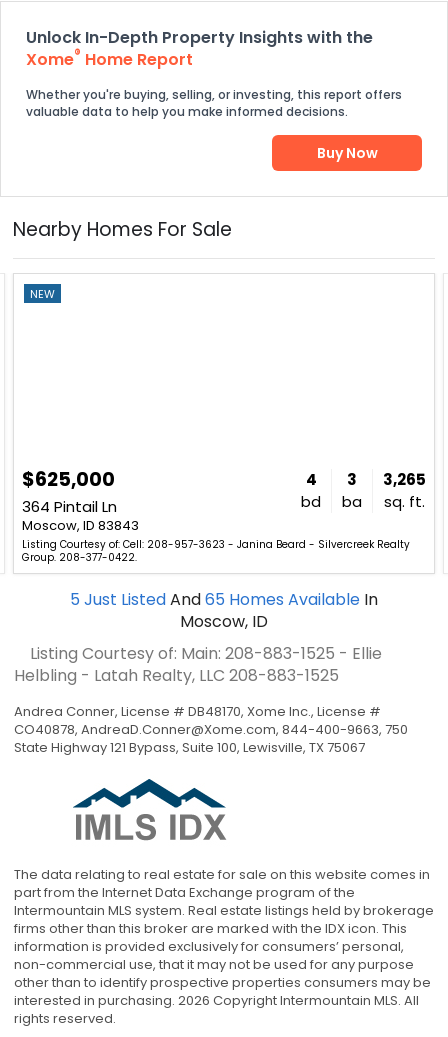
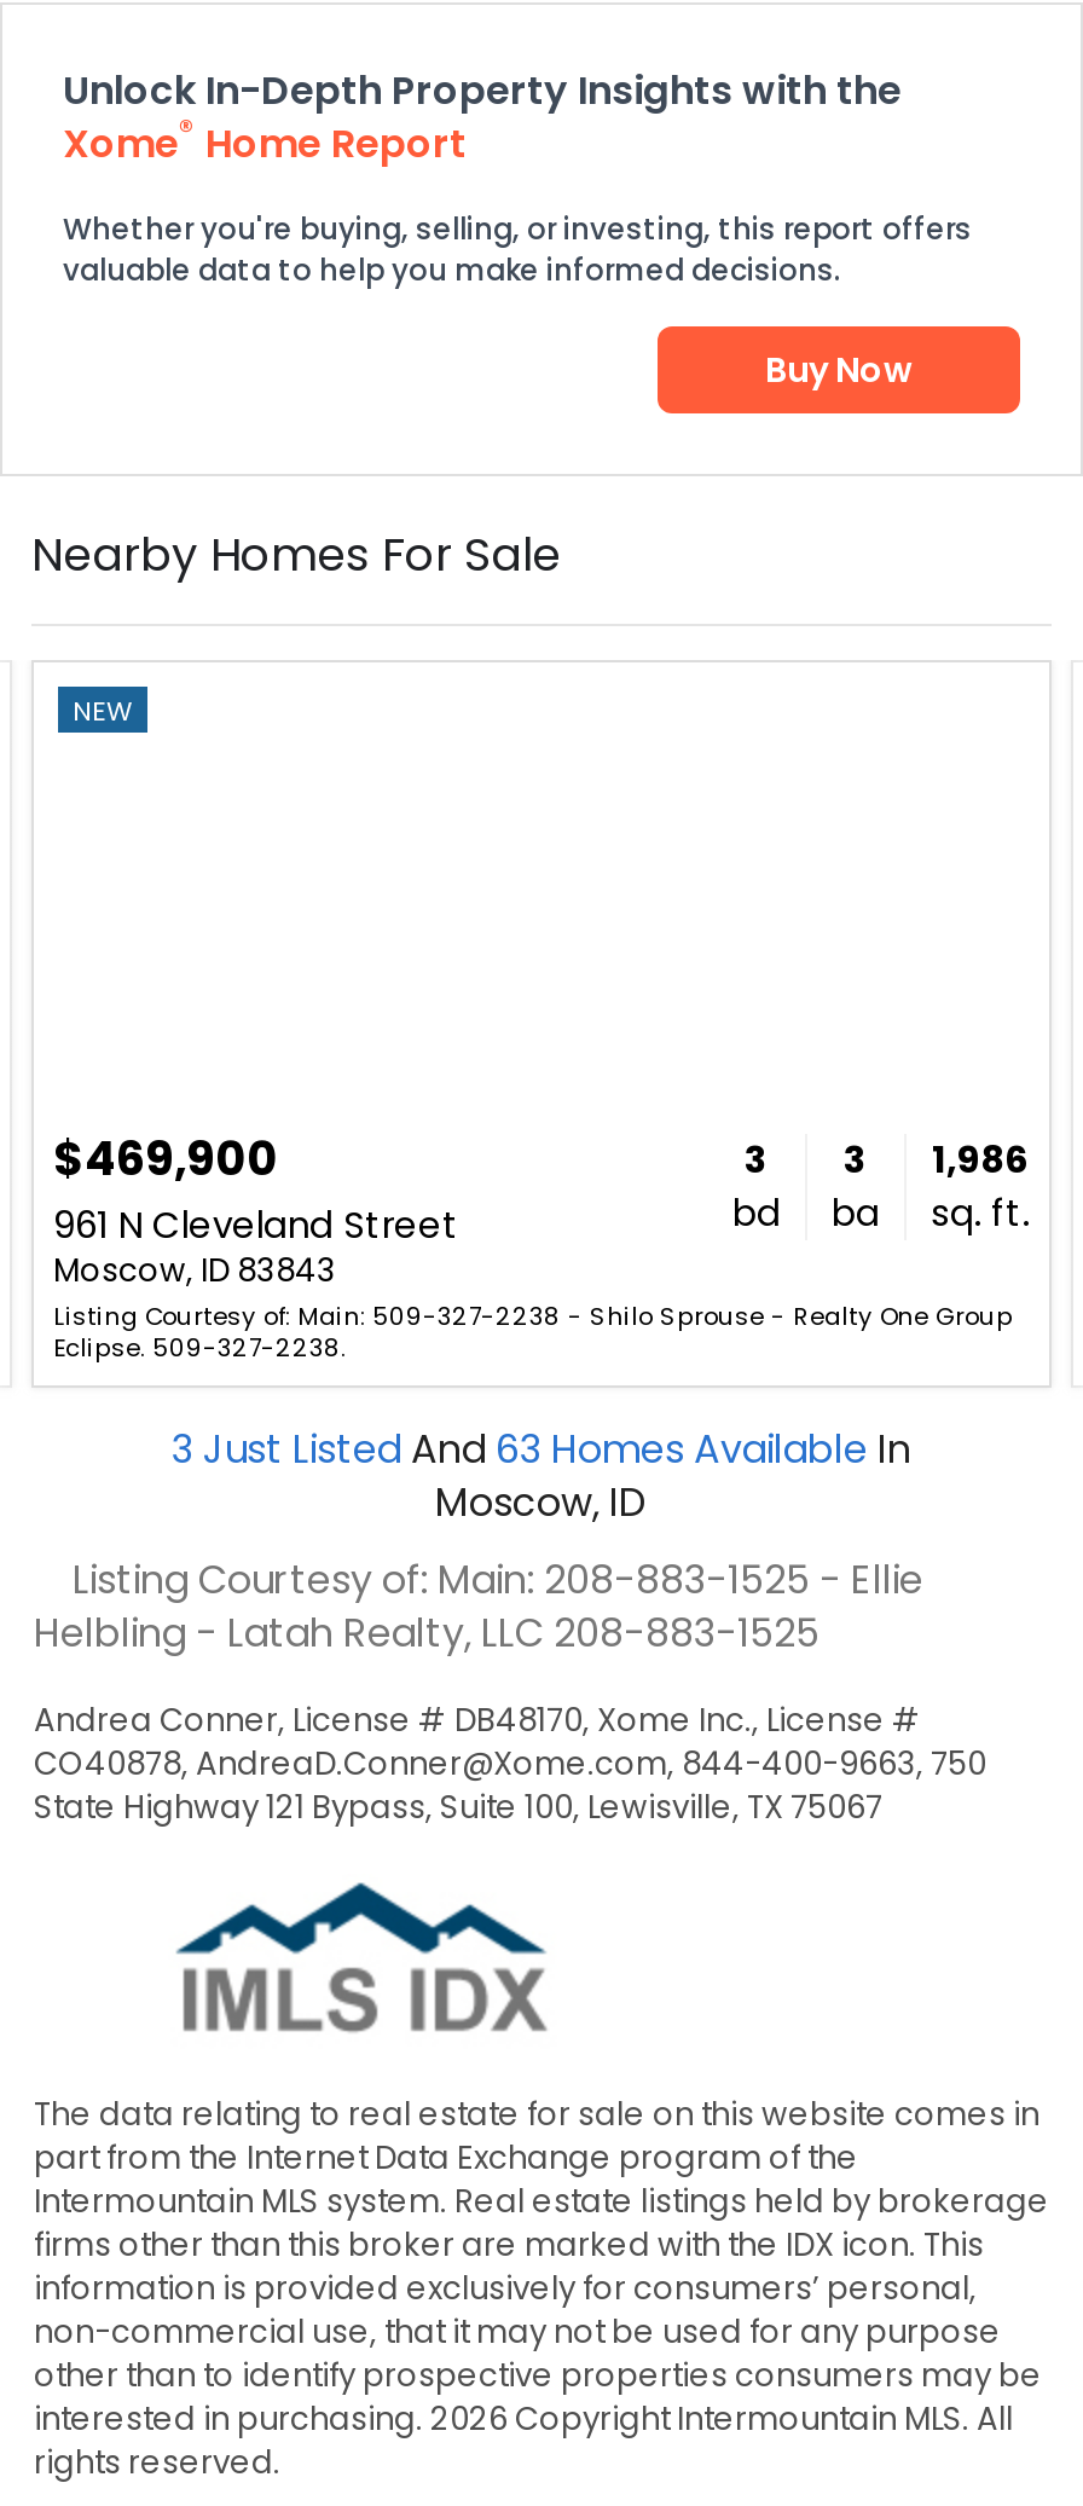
[22,466,117,517] $625,000 | 364 Pintail Ln -> [53,1126,459,1249] $469,900 | 961 N Cleveland Street
[305,469,316,490] 4 -> [745,1133,769,1184] 3
[383,469,426,490] 3,265 -> [932,1133,1029,1184] 1,986
[22,537,410,565] Listing Courtesy of: Cell: 208-957-3623 - Janina Beard - Silvercreek Realty | Group. 208-377-0422. -> [53,1298,1013,1366] Listing Courtesy of: Main: 509-327-2238 - Shilo Sprouse - Realty One Group | Eclipse. 509-327-2238.
[70,588,378,611] 5 Just Listed And 65 Homes Available In -> [172,1421,911,1477] 3 Just Listed And 63 Homes Available In

